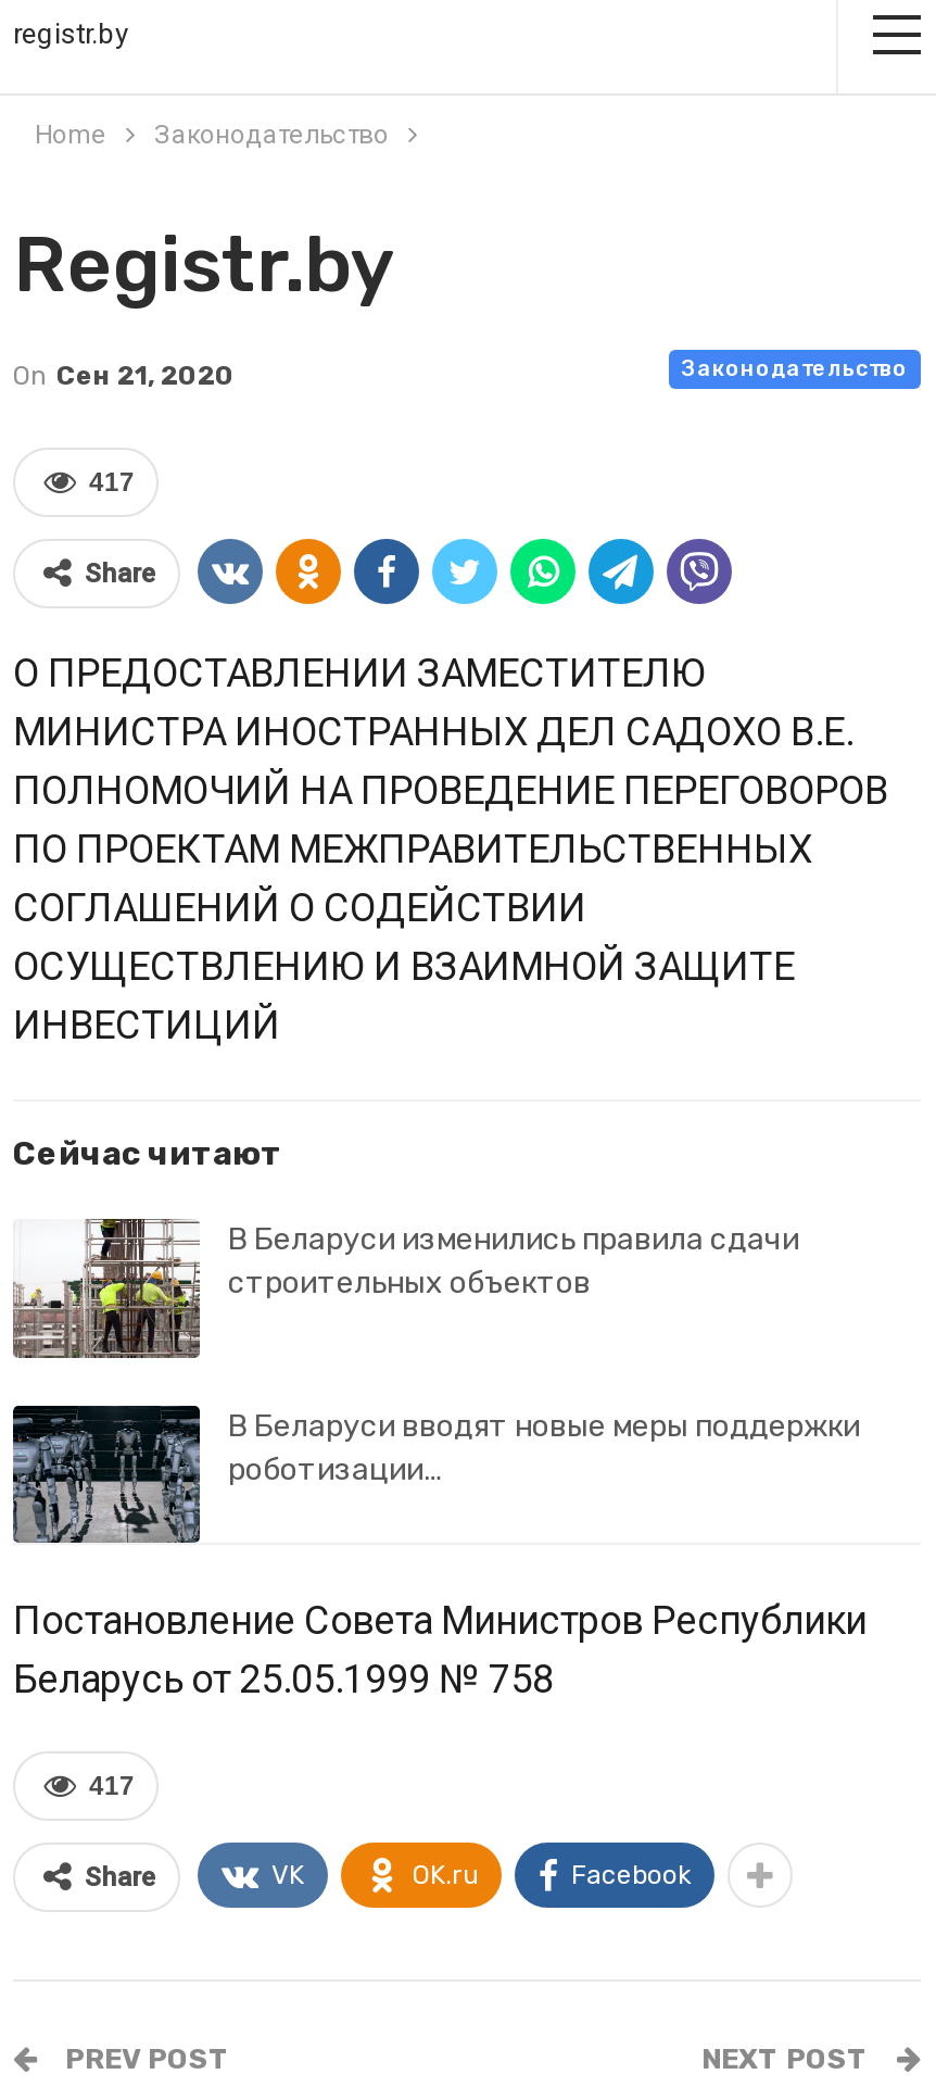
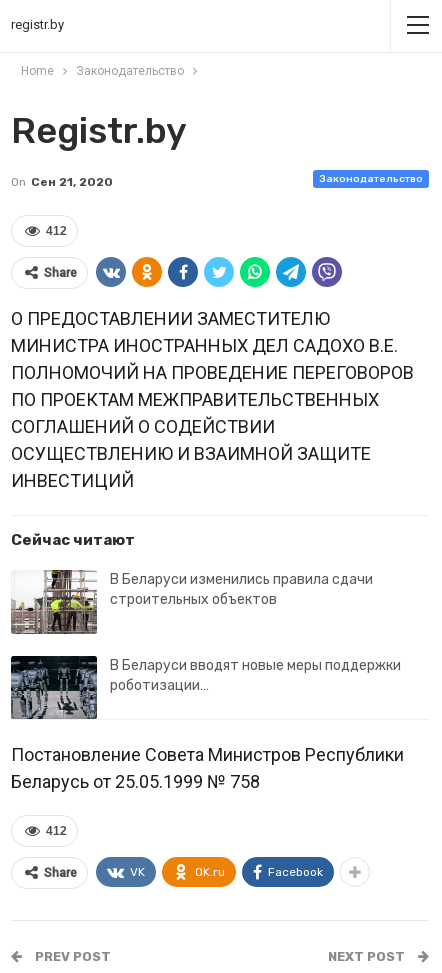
[89,467,135,498] 417 -> [46,224,67,238] 412
[89,1771,135,1802] 417 -> [46,824,67,838] 412

